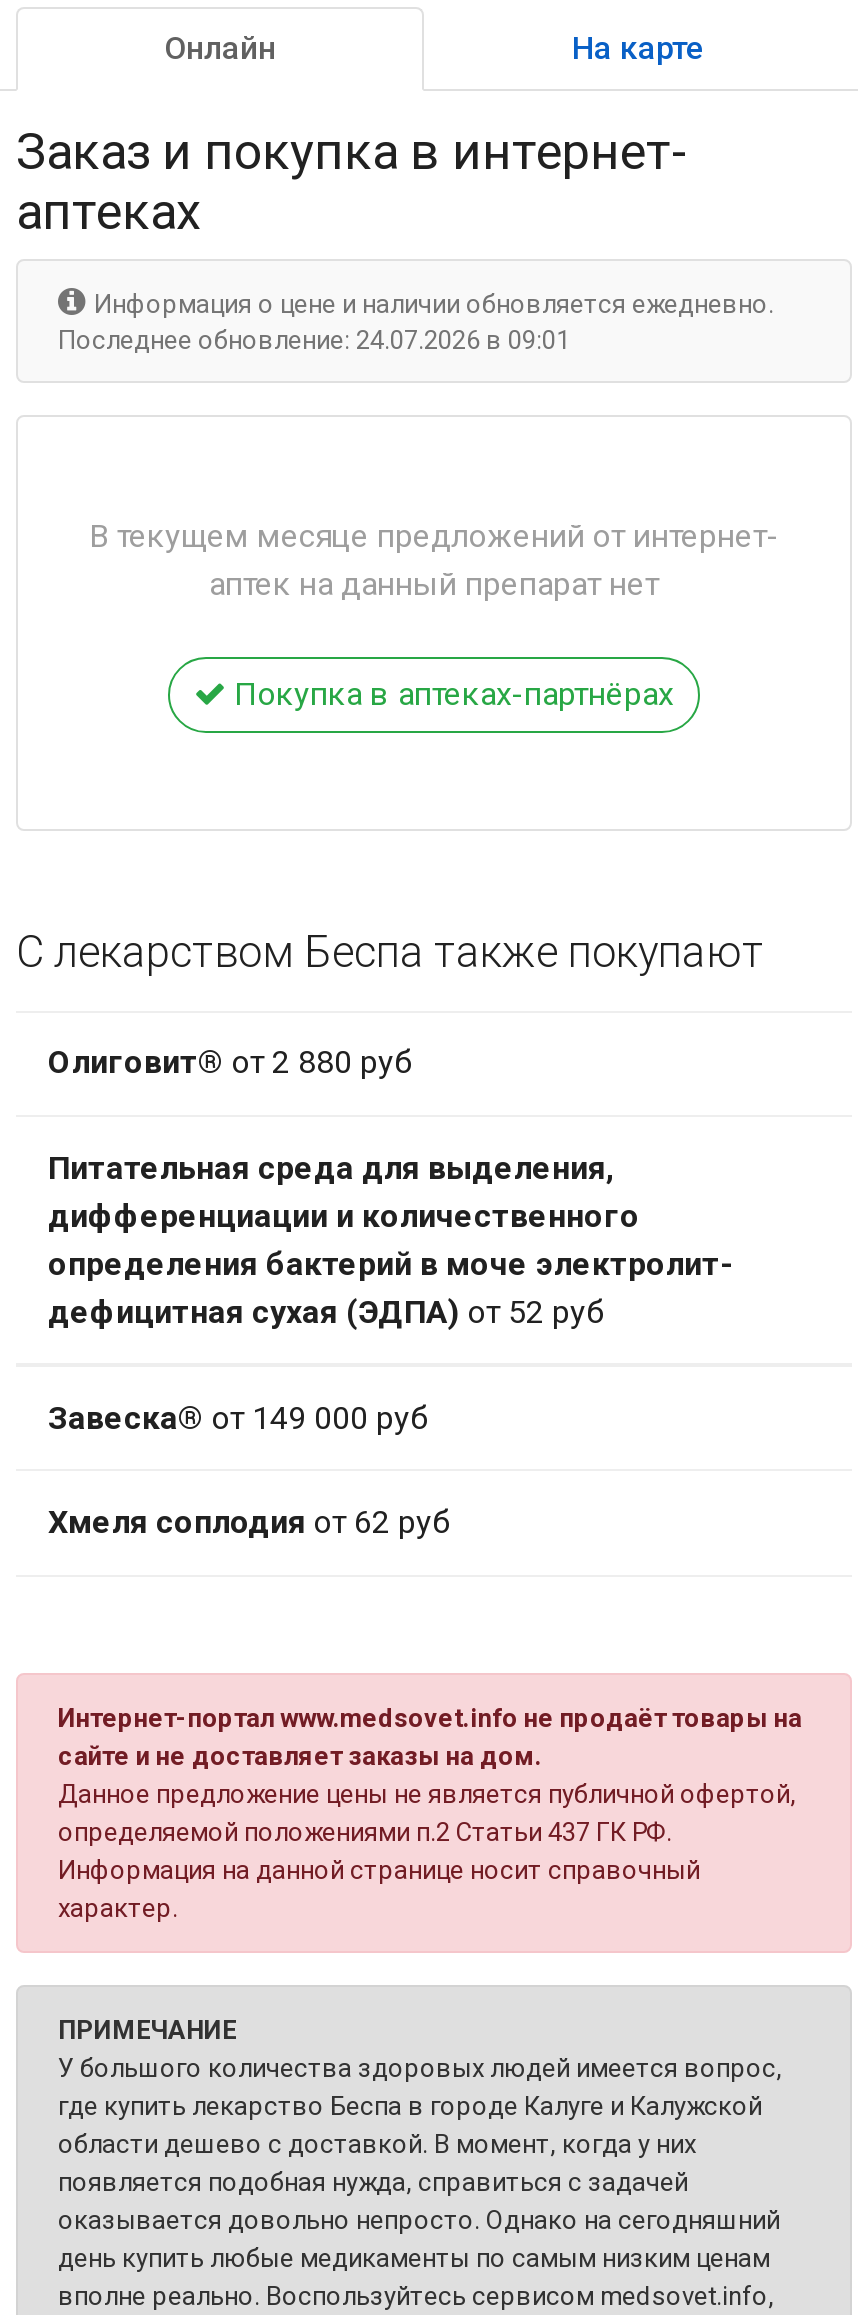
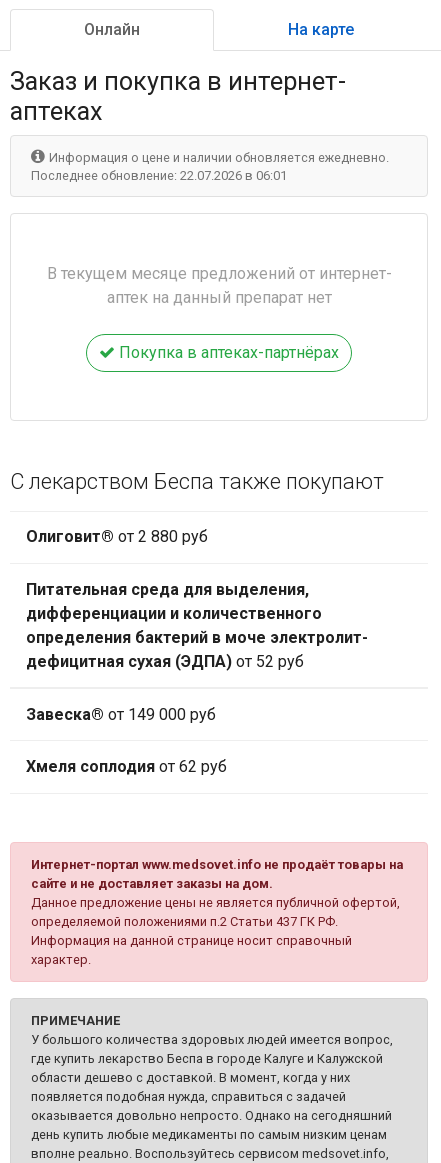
[58,325,570,355] Последнее обновление: 24.07.2026 в 09:01 -> [31,168,287,183] Последнее обновление: 22.07.2026 в 06:01

